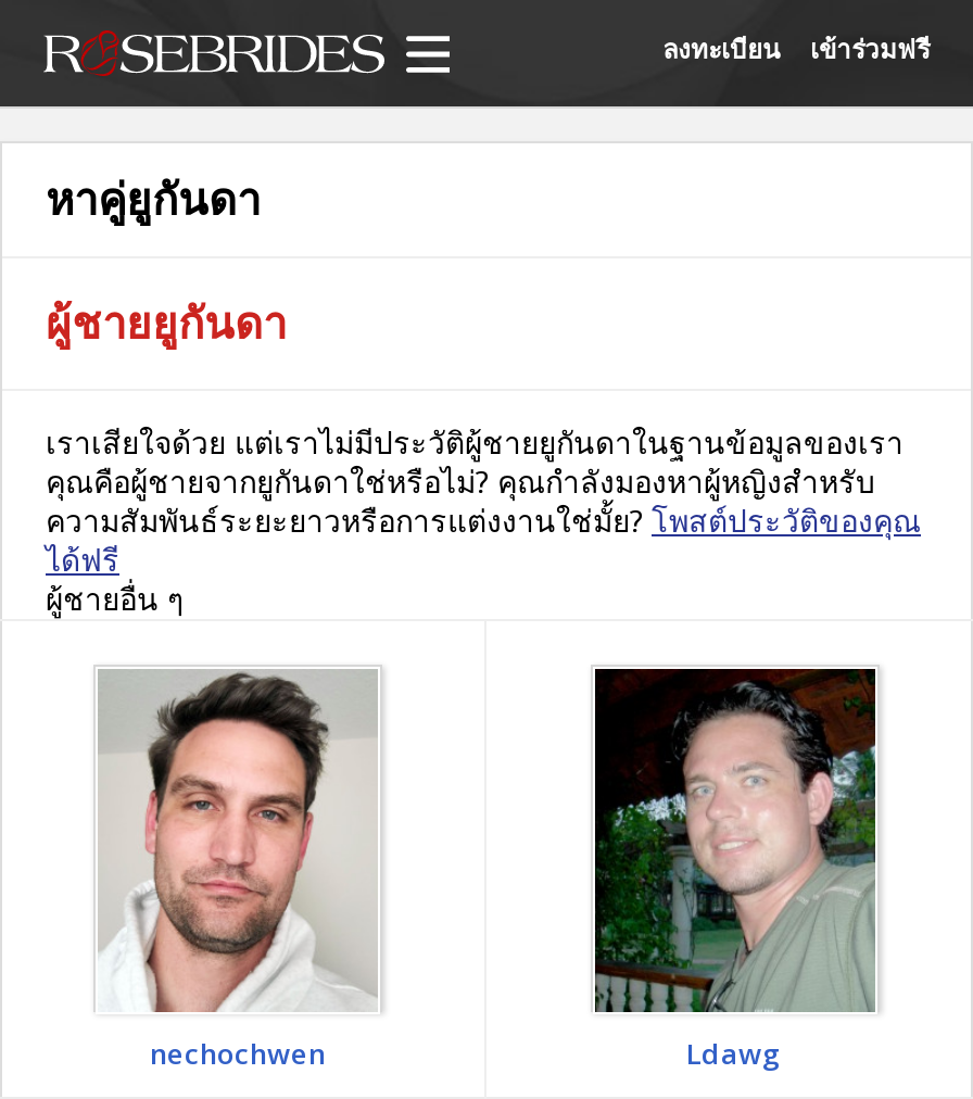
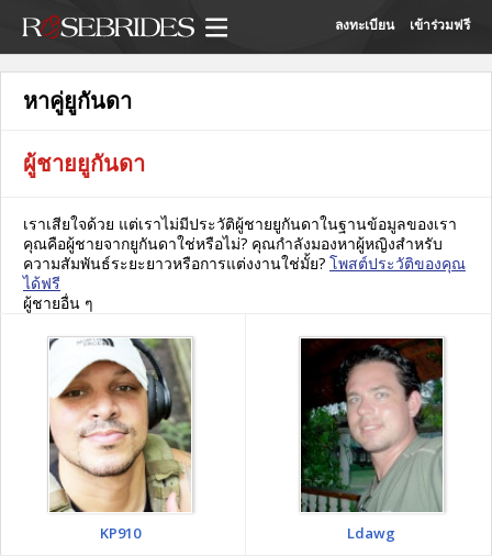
[98,669,378,1073] [image] | nechochwen -> [48,338,192,543] [image] | KP910

